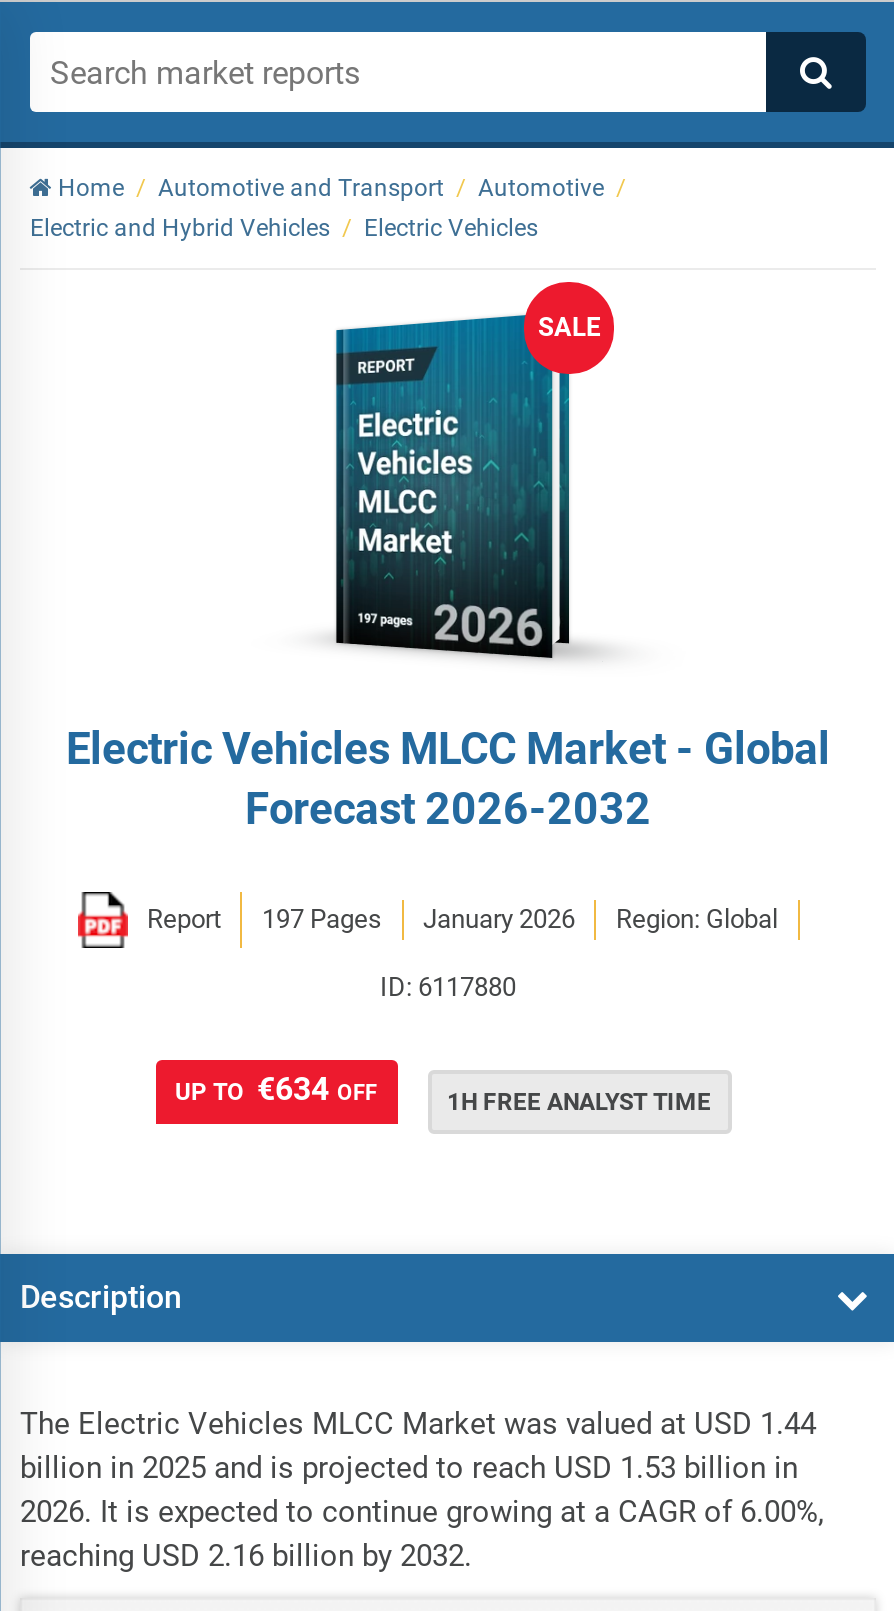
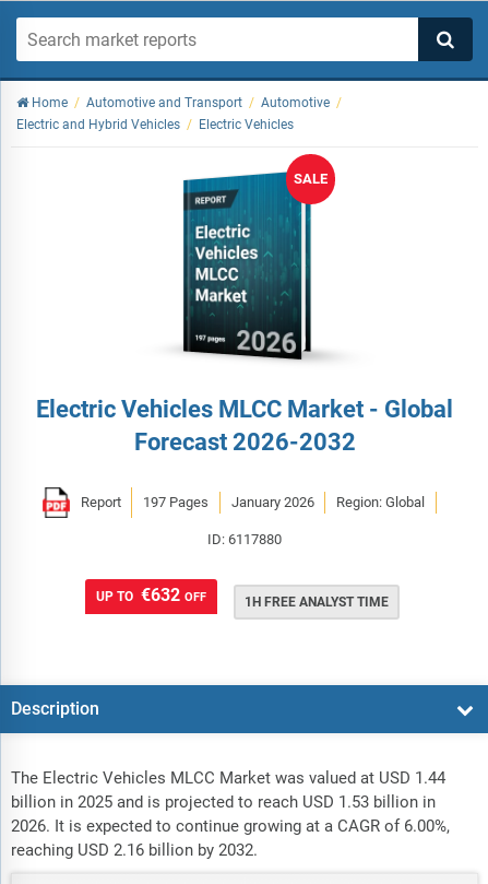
[175,1069,377,1107] UP TO €634 OFF -> [96,584,206,605] UP TO €632 OFF

